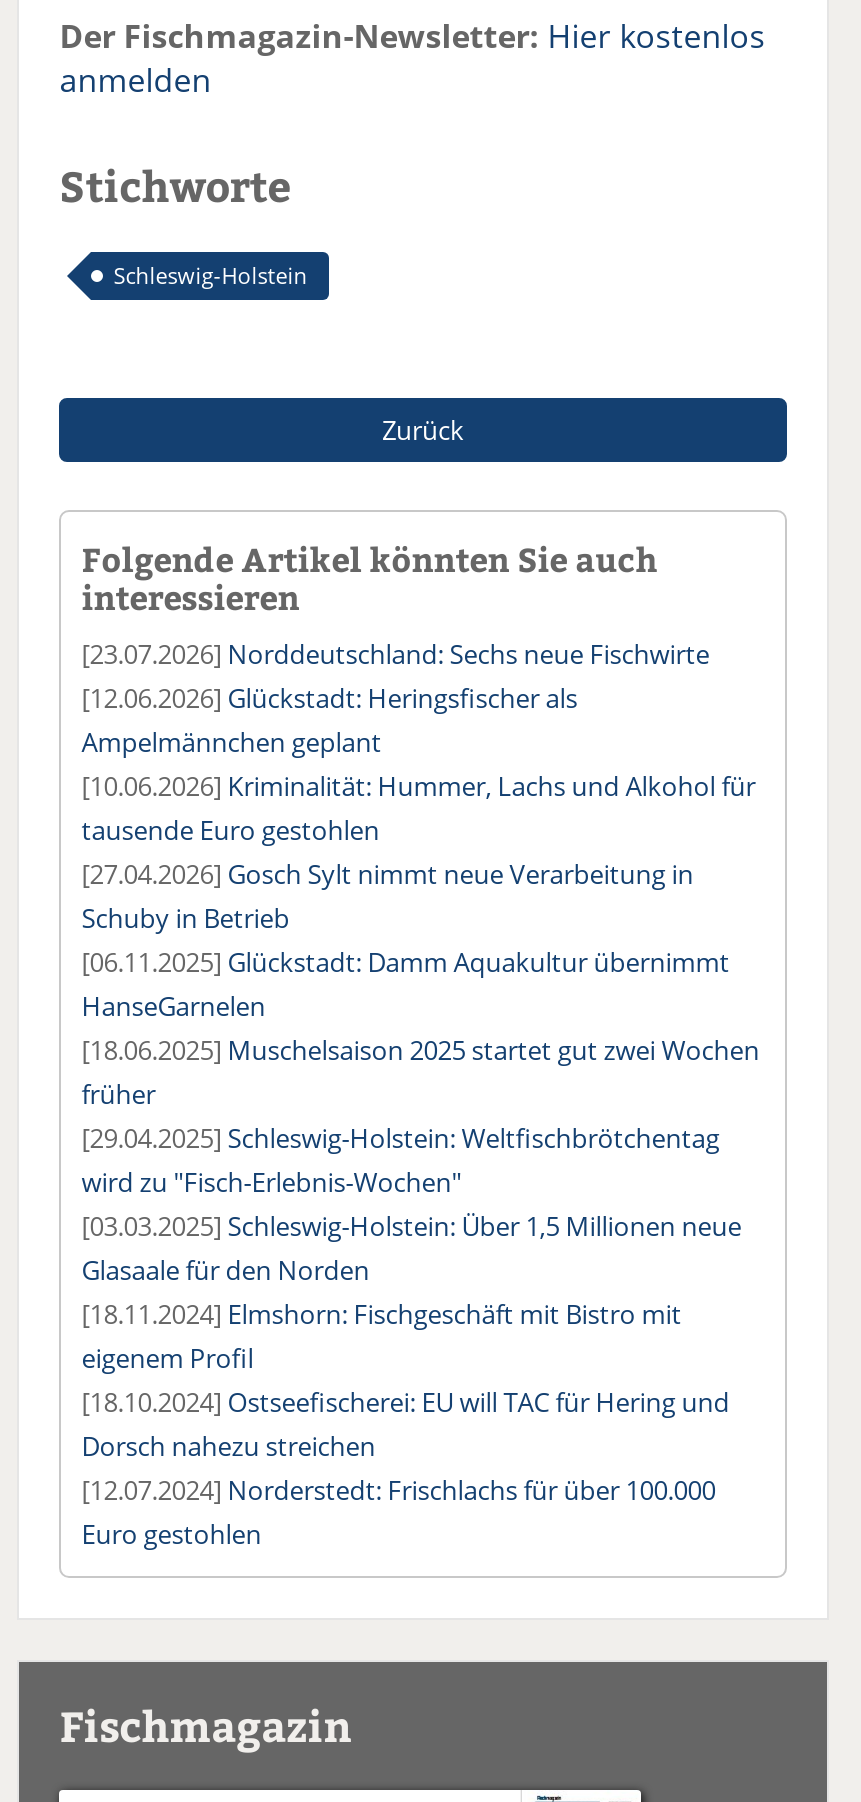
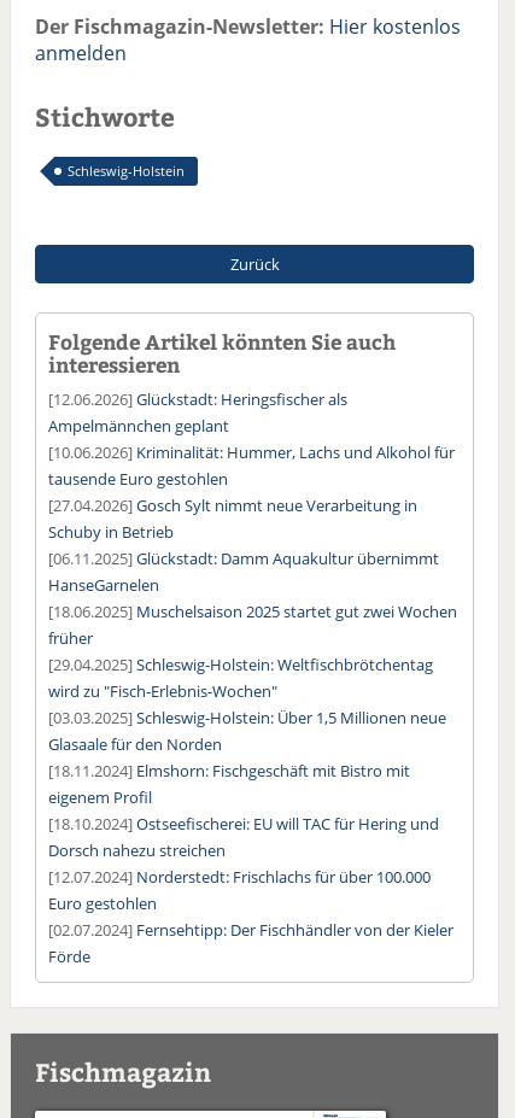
[81,635,709,671] [23.07.2026] Norddeutschland: Sechs neue Fischwirte -> none
moved [81,679,759,1551] -> [48,388,457,914]: [12.06.2026] Glückstadt: Heringsfischer als | Ampelmännchen geplant | [10.06.2026] Kriminalität: Hummer, Lachs und Alkohol für | ... | [12.07.2024] Norderstedt: Frischlachs für über 100.000 | Euro gestohlen
none -> [48,919,454,967] [02.07.2024] Fernsehtipp: Der Fischhändler von der Kieler | Förde

